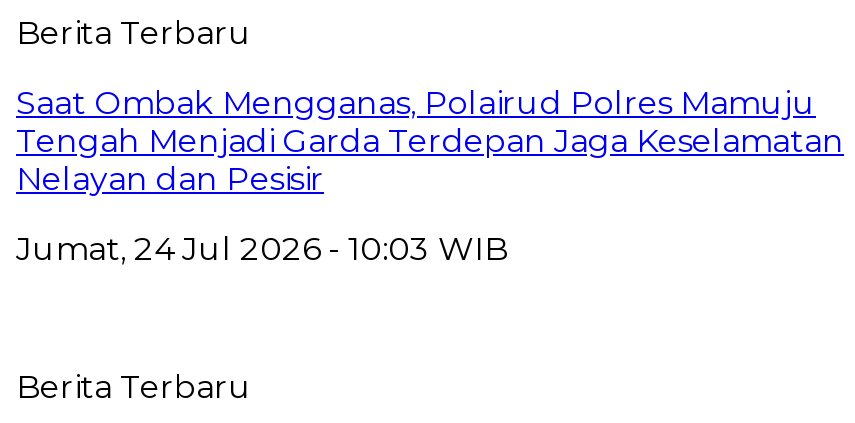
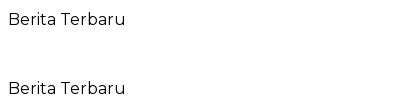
[16,83,844,267] Saat Ombak Mengganas, Polairud Polres Mamuju | Tengah Menjadi Garda Terdepan Jaga Keselamatan | Nelayan dan Pesisir | Jumat, 24 Jul 2026 - 10:03 WIB -> none

